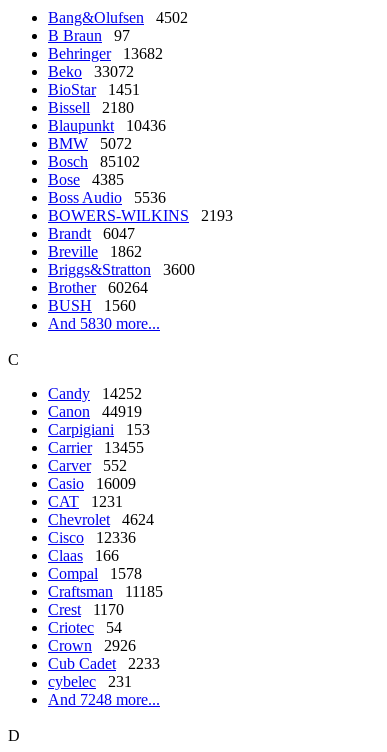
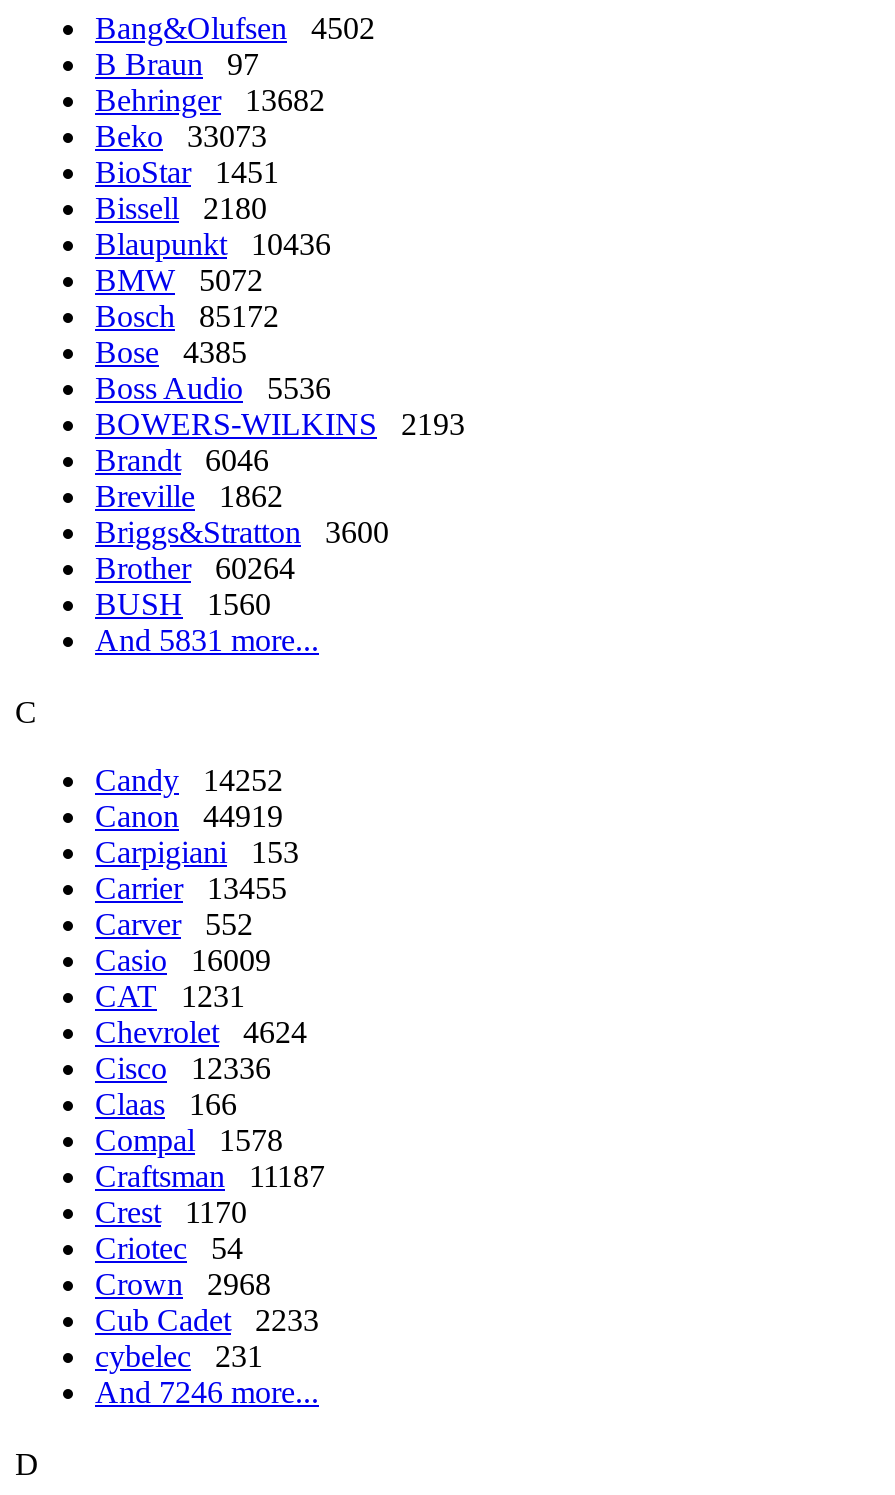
[48,63,134,80] Beko 33072 -> [95,119,267,153] Beko 33073
[48,153,140,170] Bosch 85102 -> [95,299,279,333] Bosch 85172
[48,225,135,242] Brandt 6047 -> [95,443,269,477] Brandt 6046
[48,315,160,332] And 5830 more... -> [95,623,319,657] And 5831 more...
[48,583,163,600] Craftsman 11185 -> [95,1159,325,1193] Craftsman 11187
[48,637,136,654] Crown 2926 -> [95,1267,271,1301] Crown 2968
[48,691,160,708] And 7248 more... -> [95,1375,319,1409] And 7246 more...

